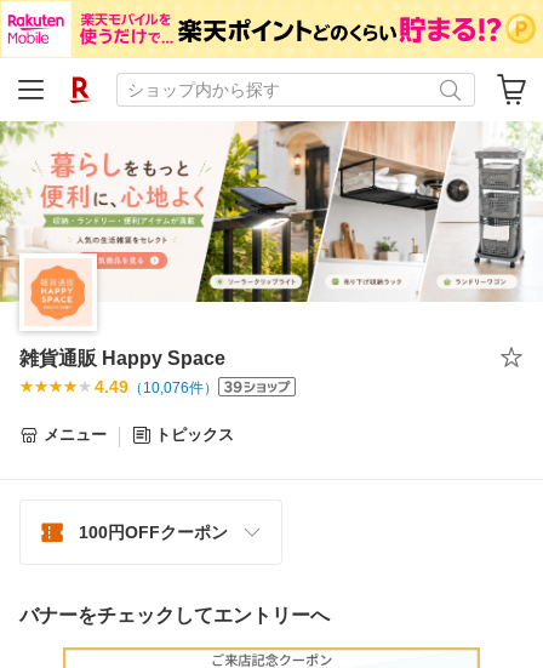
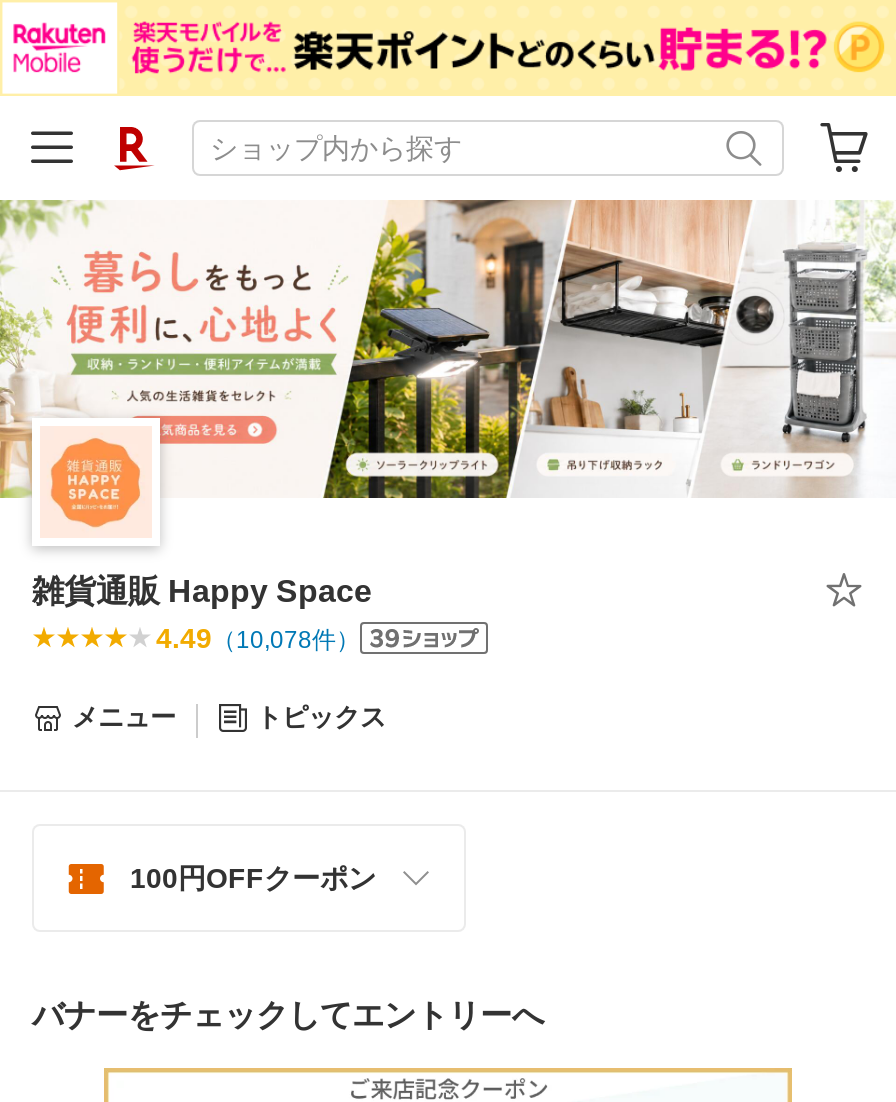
[95,377,218,397] 4.49（10,076件） -> [156,622,360,654] 4.49（10,078件）

